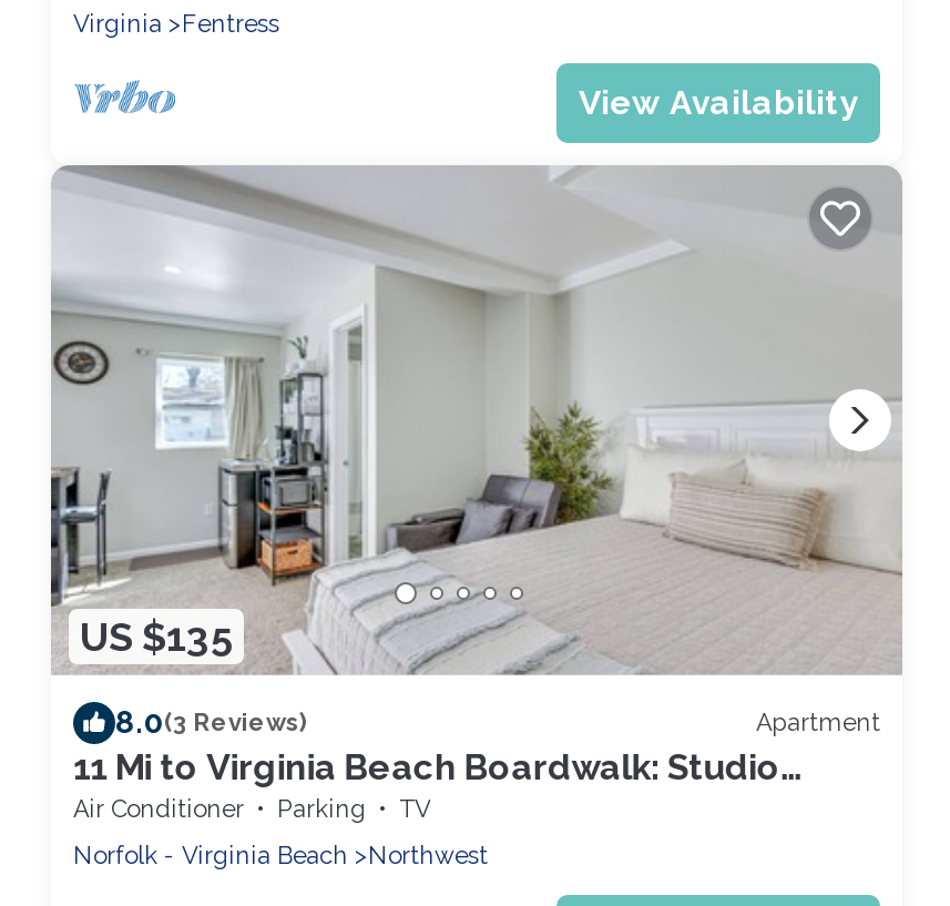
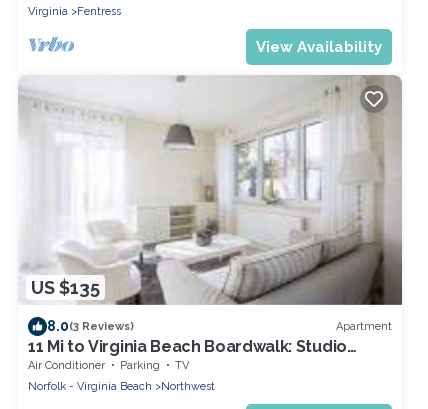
[49,163,902,675] [image] -> [18,75,402,306] [image]

